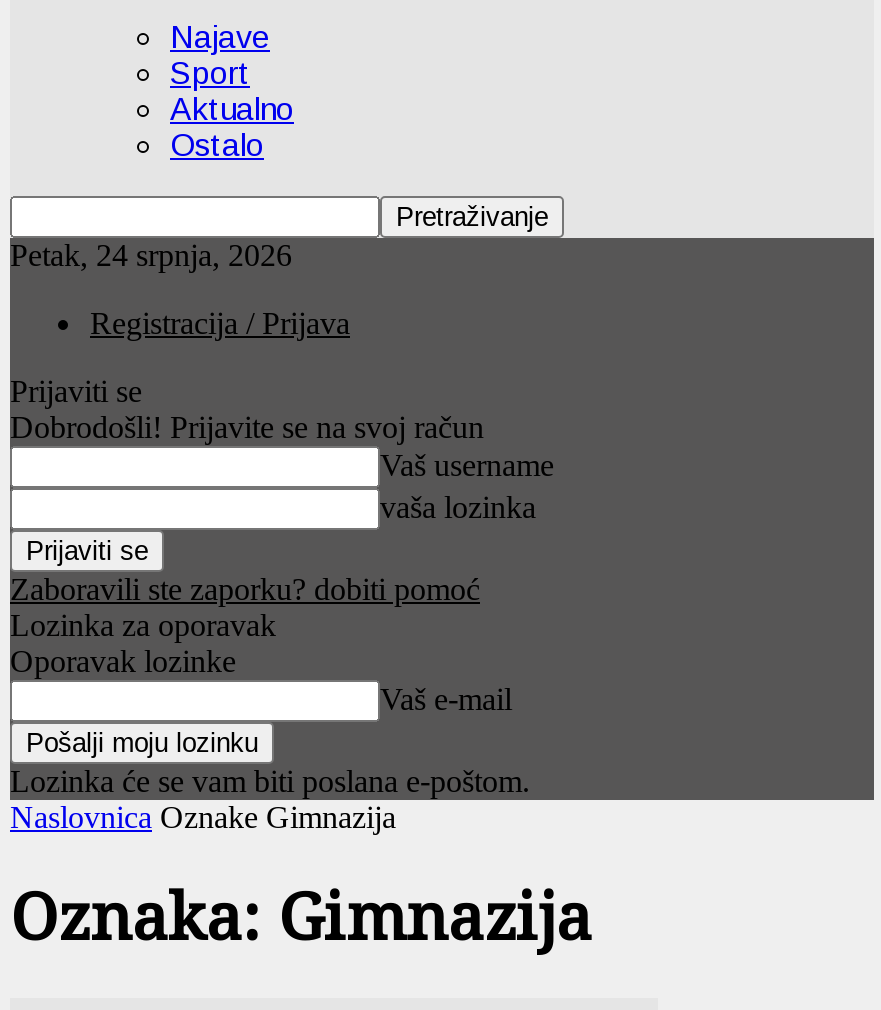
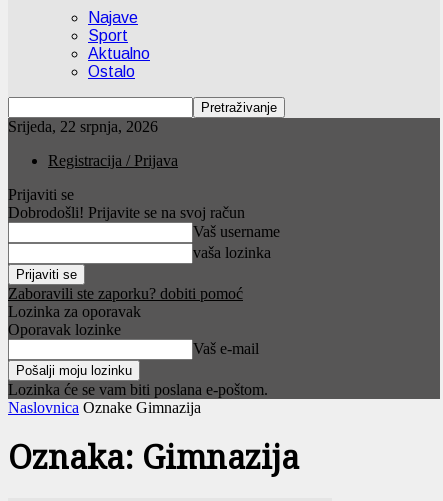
[10,238,292,272] Petak, 24 srpnja, 2026 -> [8,118,158,135] Srijeda, 22 srpnja, 2026

